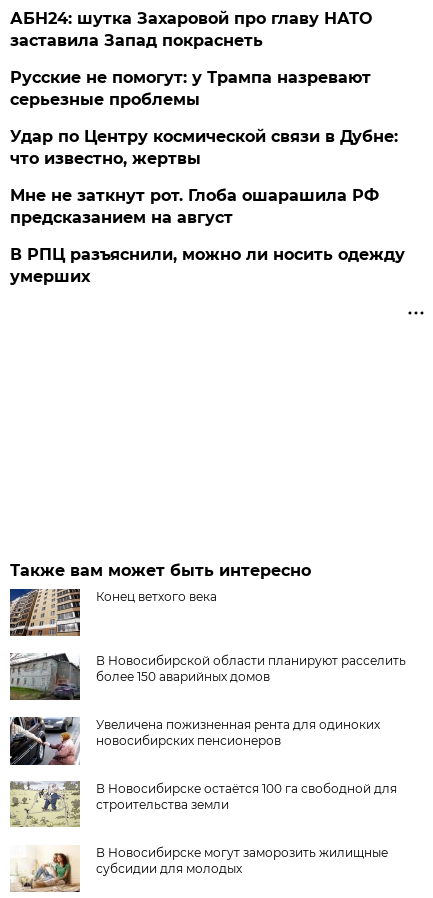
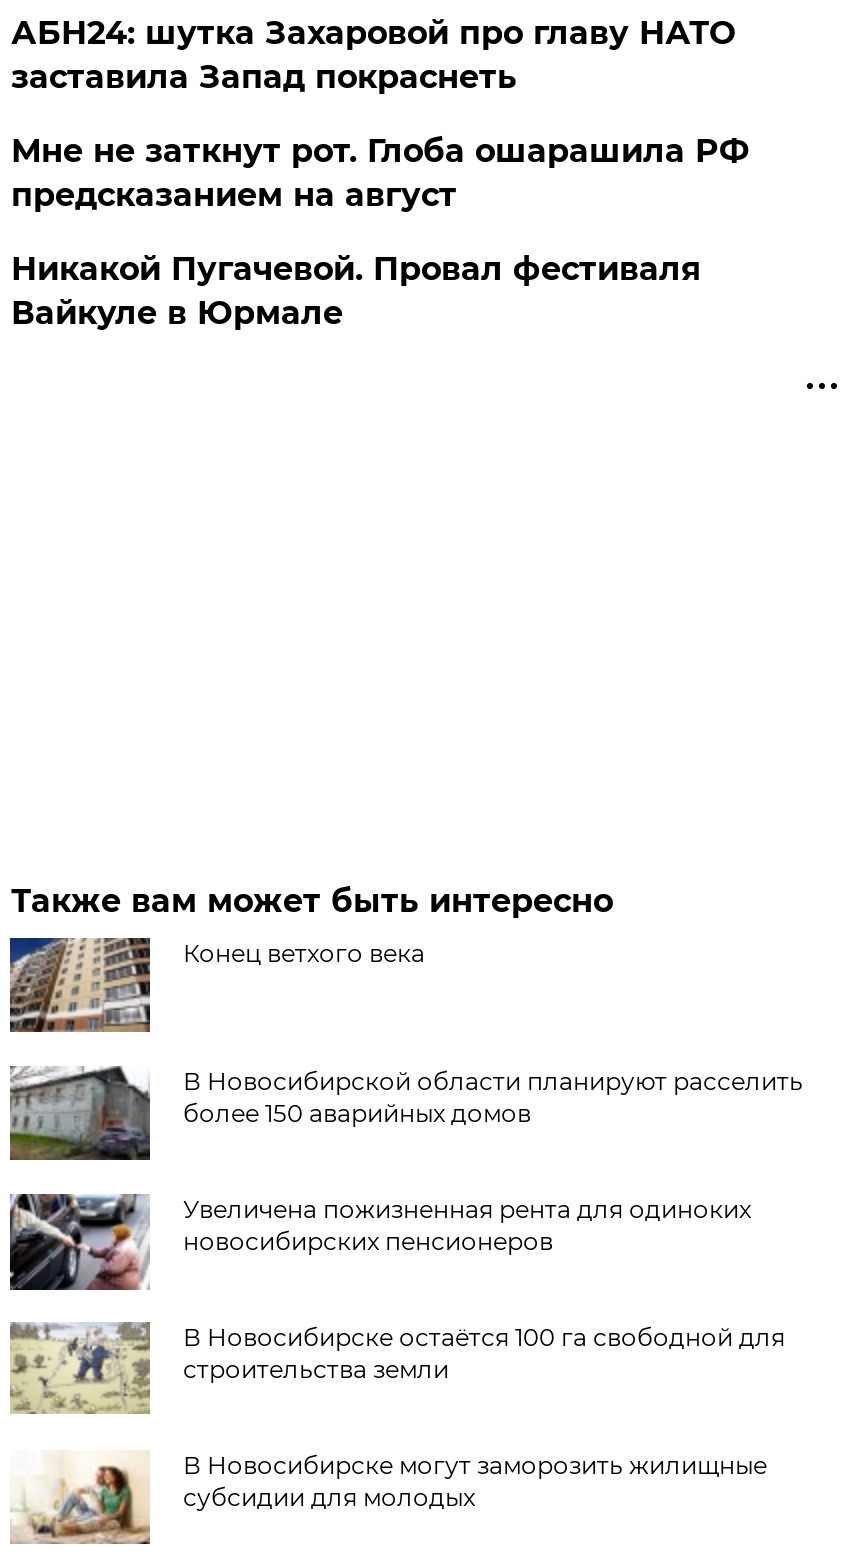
[10,68,398,168] Русские не помогут: у Трампа назревают | серьезные проблемы | Удар по Центру космической связи в Дубне: | что известно, жертвы -> none
[10,245,405,286] В РПЦ разъяснили, можно ли носить одежду | умерших -> [11,250,701,332] Никакой Пугачевой. Провал фестиваля | Вайкуле в Юрмале

